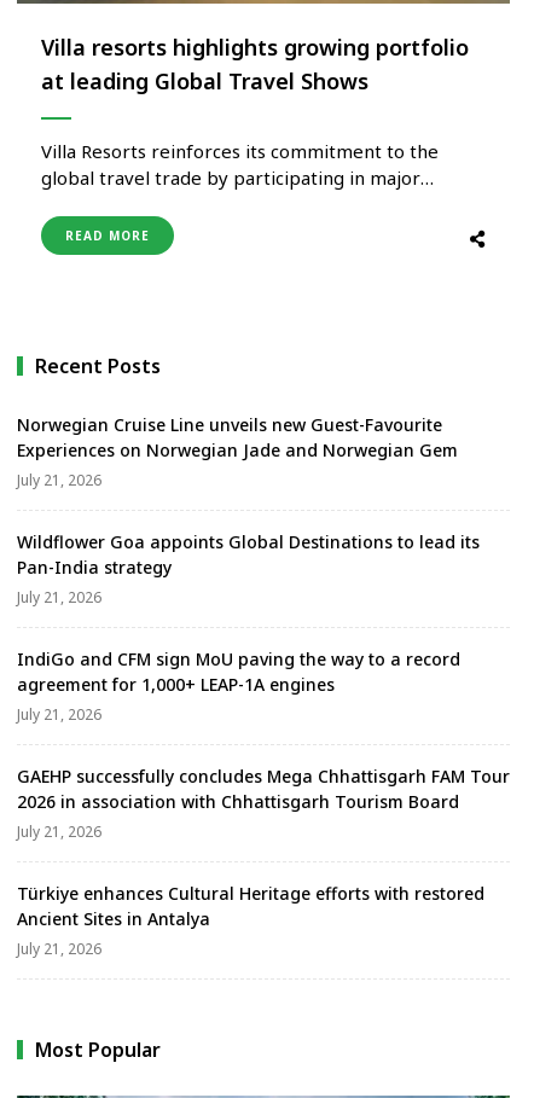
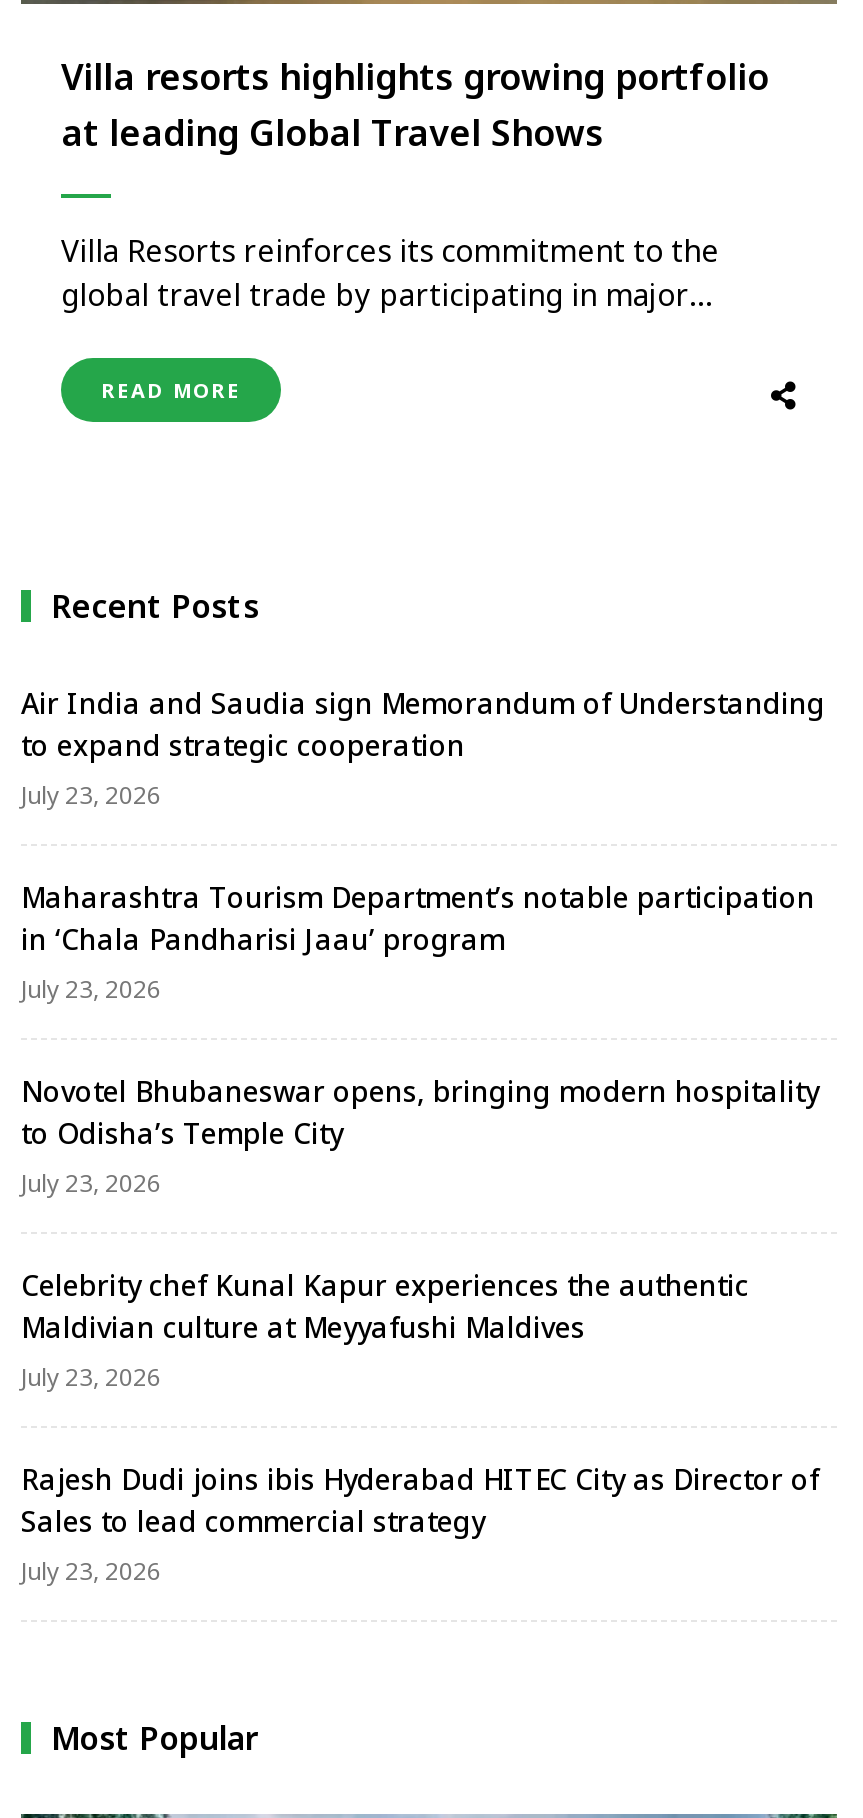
[17,413,458,491] Norwegian Cruise Line unveils new Guest-Favourite | Experiences on Norwegian Jade and Norwegian Gem | July 21, 2026 -> [21,684,825,812] Air India and Saudia sign Memorandum of Understanding | to expand strategic cooperation | July 23, 2026
[17,531,480,608] Wildflower Goa appoints Global Destinations to lead its | Pan-India strategy | July 21, 2026 -> [21,878,815,1006] Maharashtra Tourism Department’s notable participation | in ‘Chala Pandharisi Jaau’ program | July 23, 2026
[17,648,460,725] IndiGo and CFM sign MoU paving the way to a record | agreement for 1,000+ LEAP-1A engines | July 21, 2026 -> [21,1072,819,1200] Novotel Bhubaneswar opens, bringing modern hospitality | to Odisha’s Temple City | July 23, 2026
[17,765,510,842] GAEHP successfully concludes Mega Chhattisgarh FAM Tour | 2026 in association with Chhattisgarh Tourism Board | July 21, 2026 -> [21,1266,749,1394] Celebrity chef Kunal Kapur experiences the authentic | Maldivian culture at Meyyafushi Maldives | July 23, 2026
[17,882,484,959] Türkiye enhances Cultural Heritage efforts with restored | Ancient Sites in Antalya | July 21, 2026 -> [21,1460,819,1588] Rajesh Dudi joins ibis Hyderabad HITEC City as Director of | Sales to lead commercial strategy | July 23, 2026

